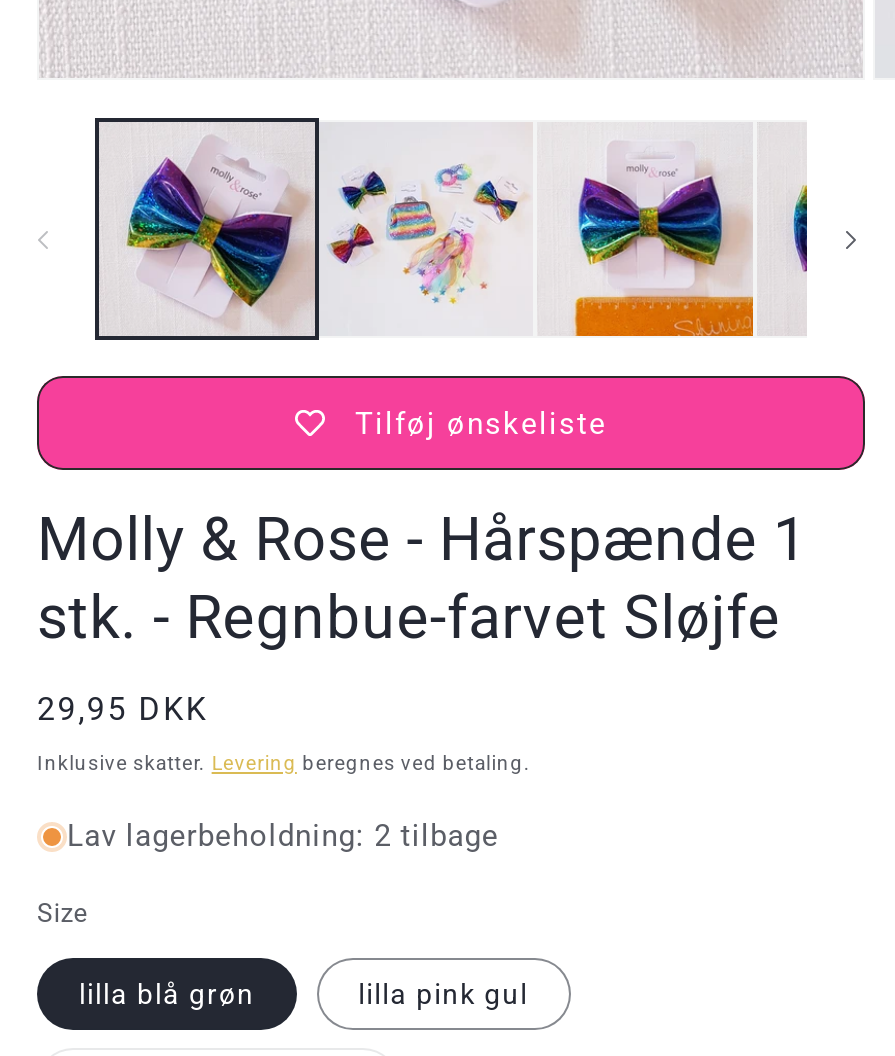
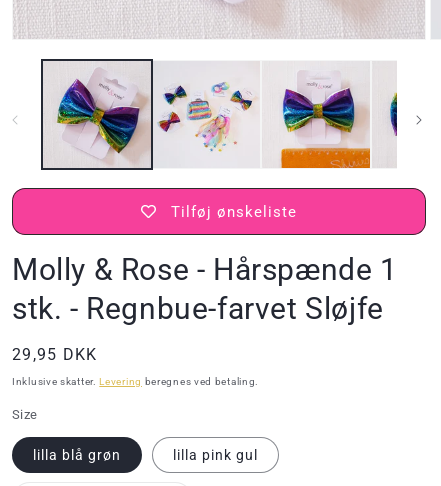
[67,819,499,855] Lav lagerbeholdning: 2 tilbage -> none

